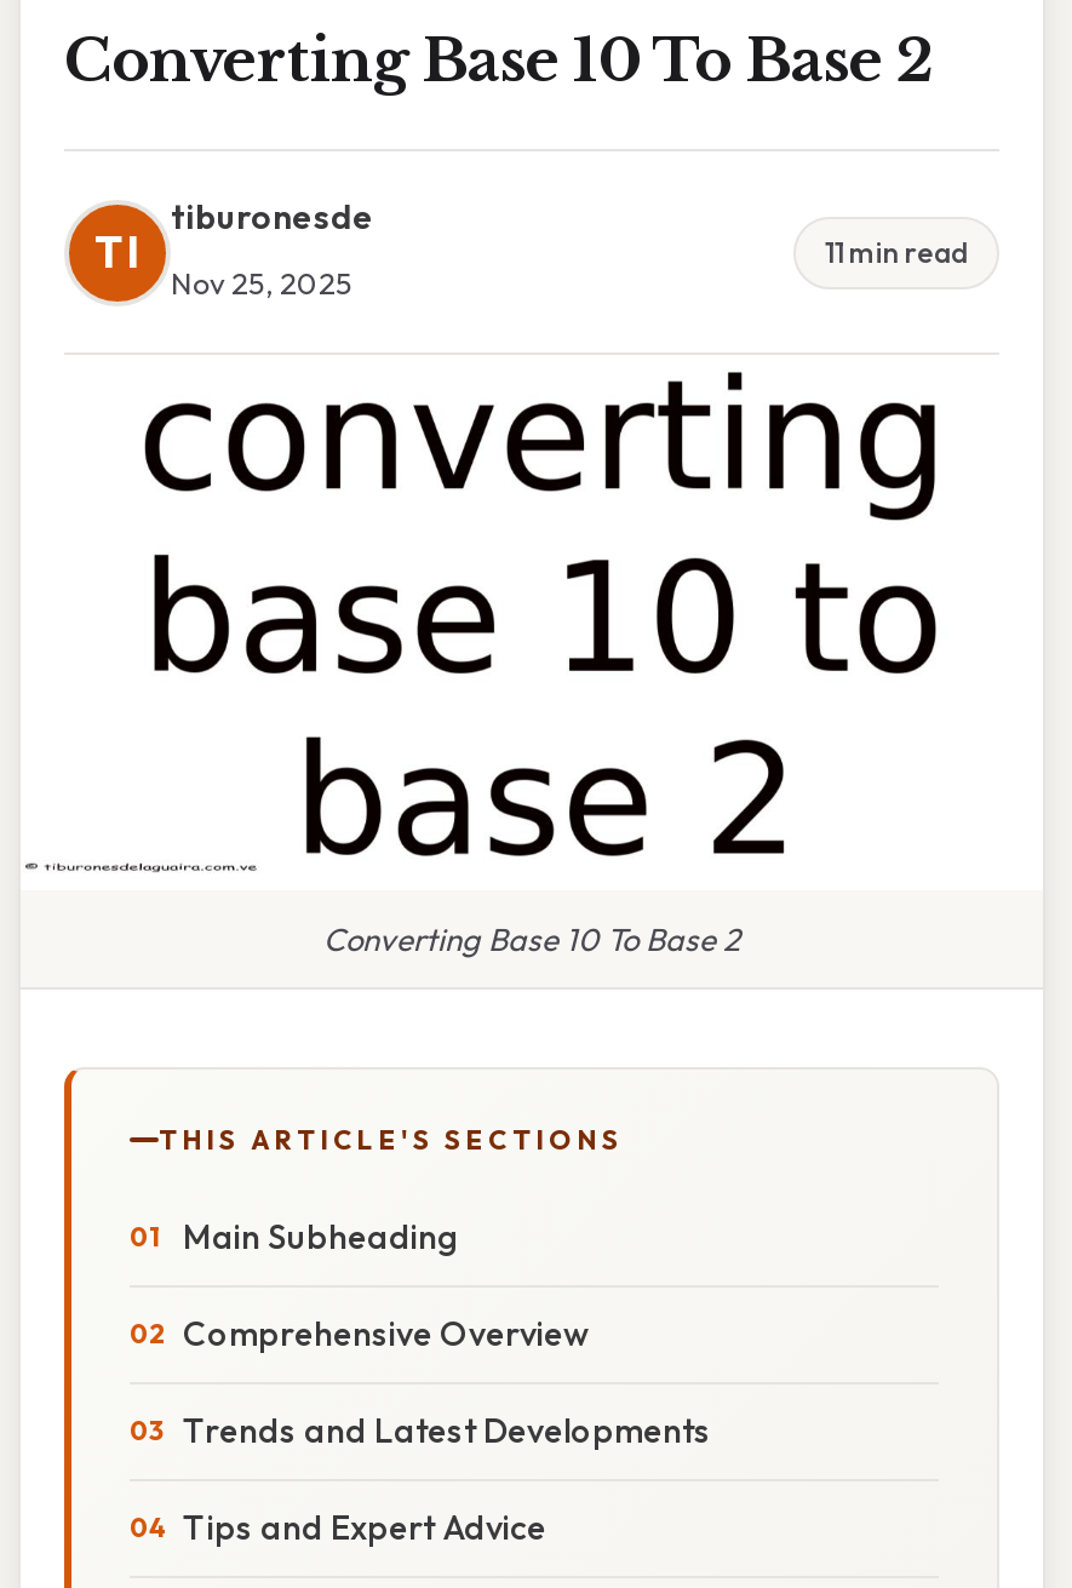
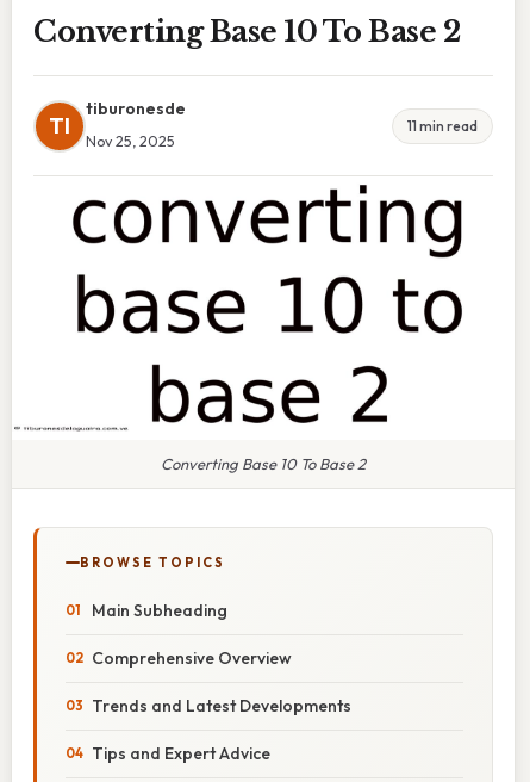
[159,1122,624,1156] THIS ARTICLE'S SECTIONS -> [80,554,225,571] BROWSE TOPICS

